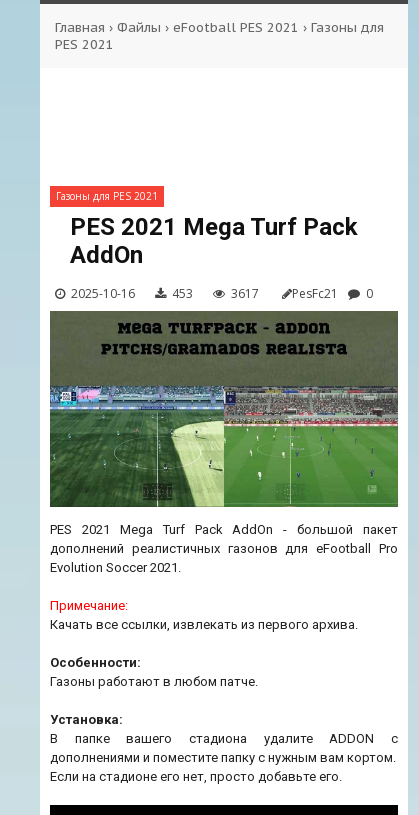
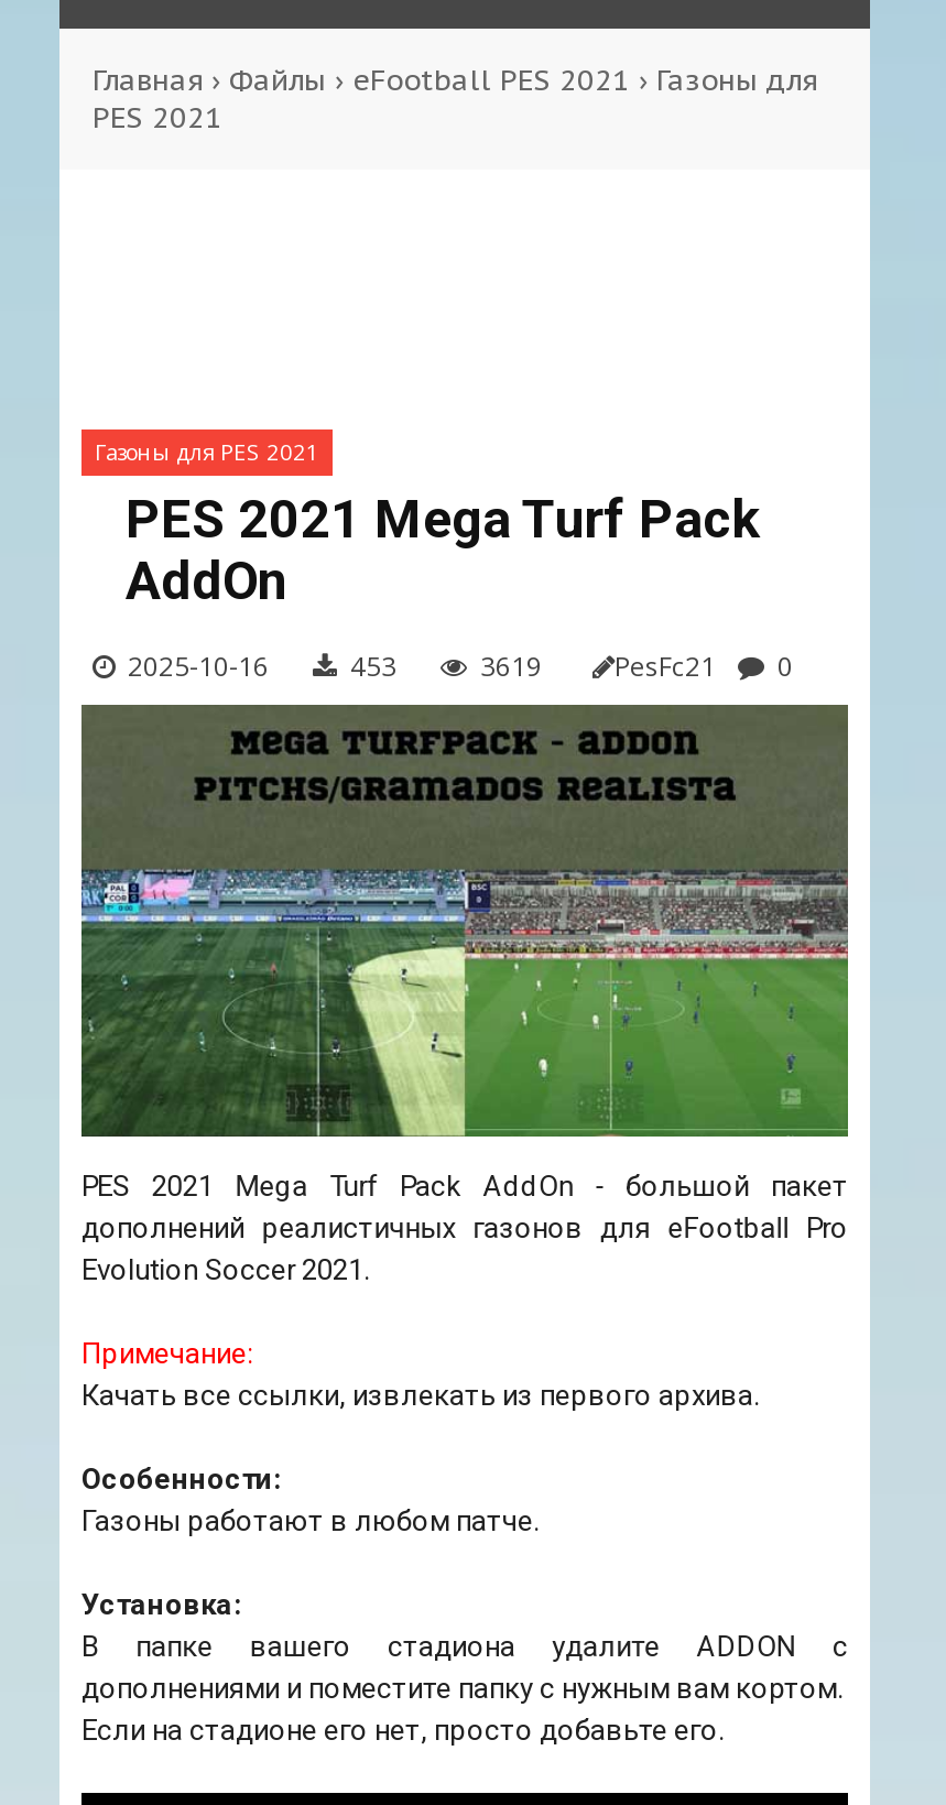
[228,285,373,302] 3617 PesFc21 0 -> [474,648,793,686] 3619 PesFc21 0

